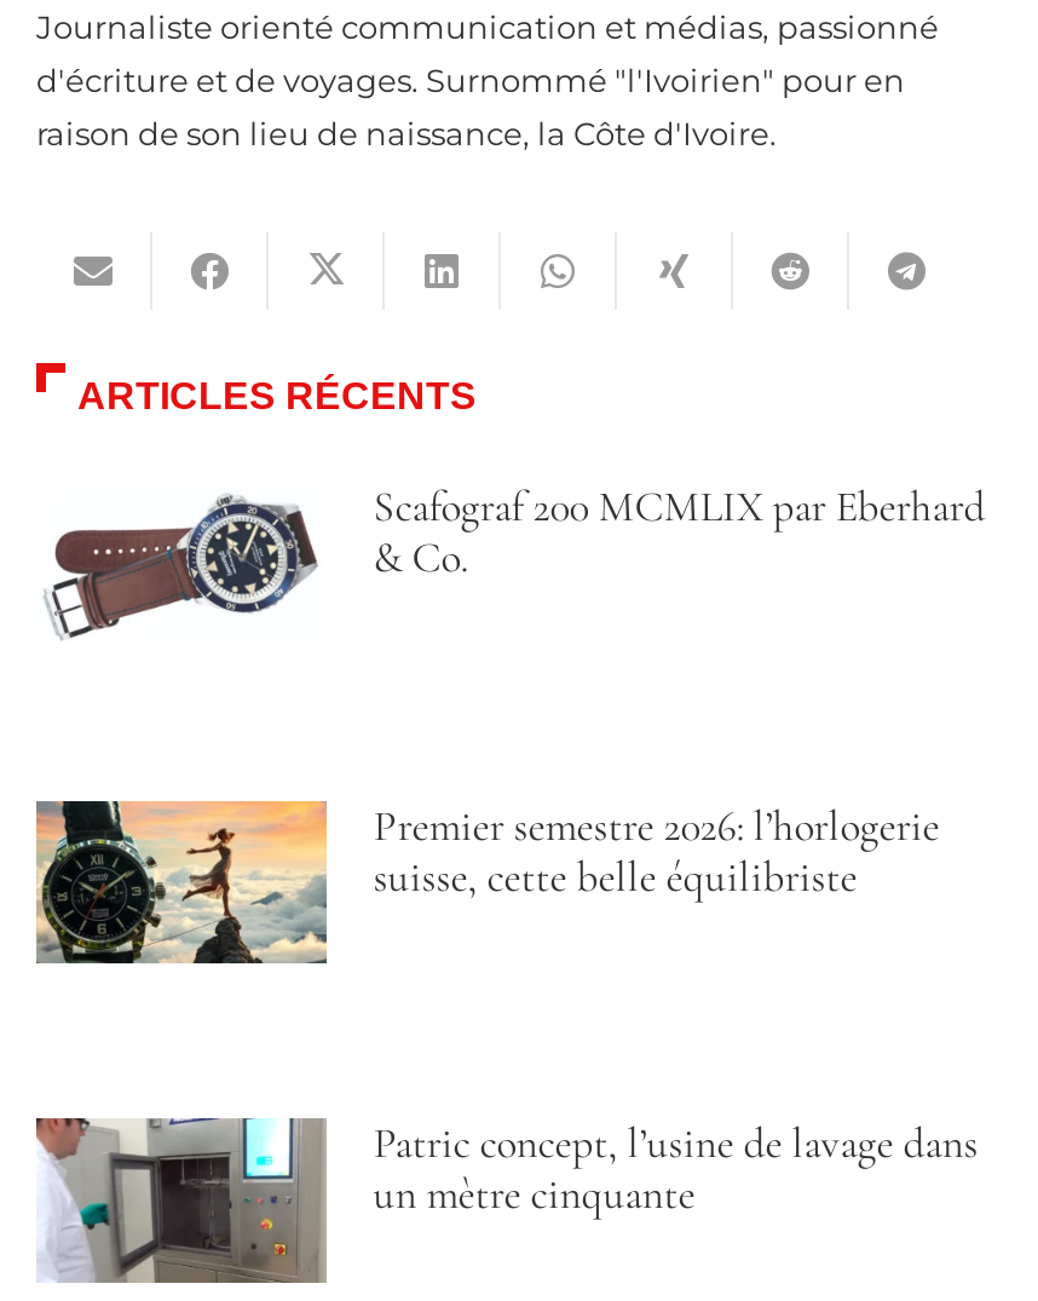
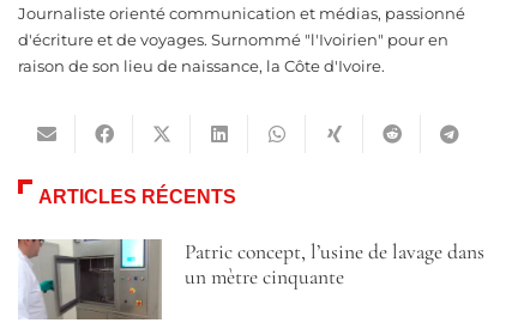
[51,483,985,639] [image] | Scafograf 200 MCMLIX par Eberhard | & Co. -> none
[34,799,939,966] [image] | Premier semestre 2026: l’horlogerie | suisse, cette belle équilibriste -> none

